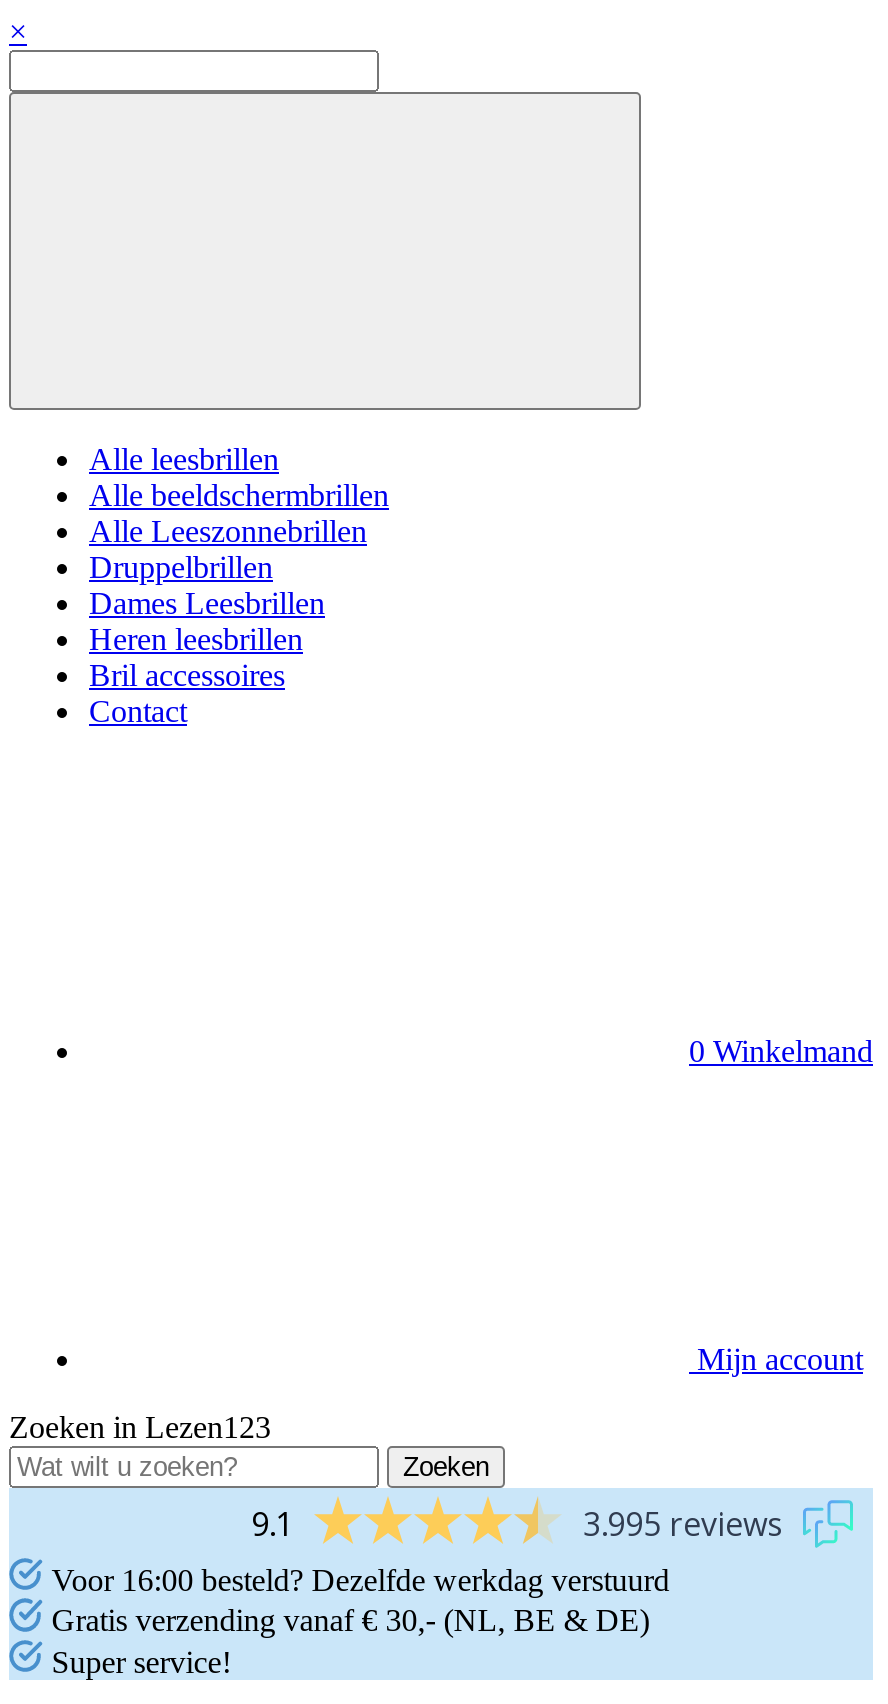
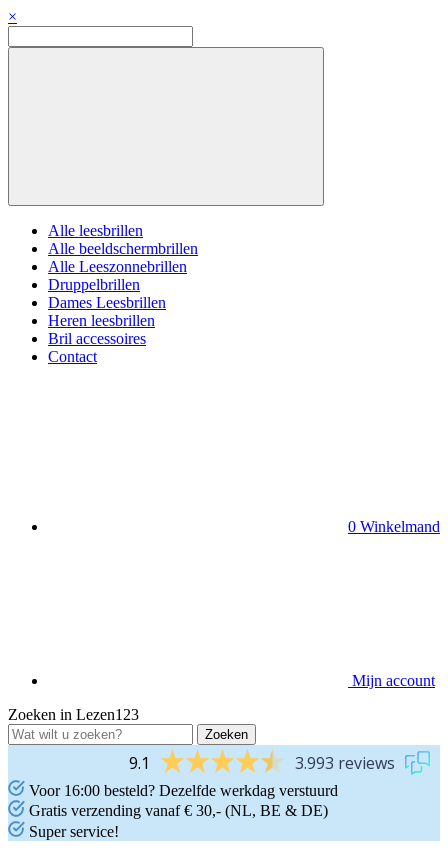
[583,1501,783,1545] 3.995 reviews -> [295,751,395,773] 3.993 reviews

